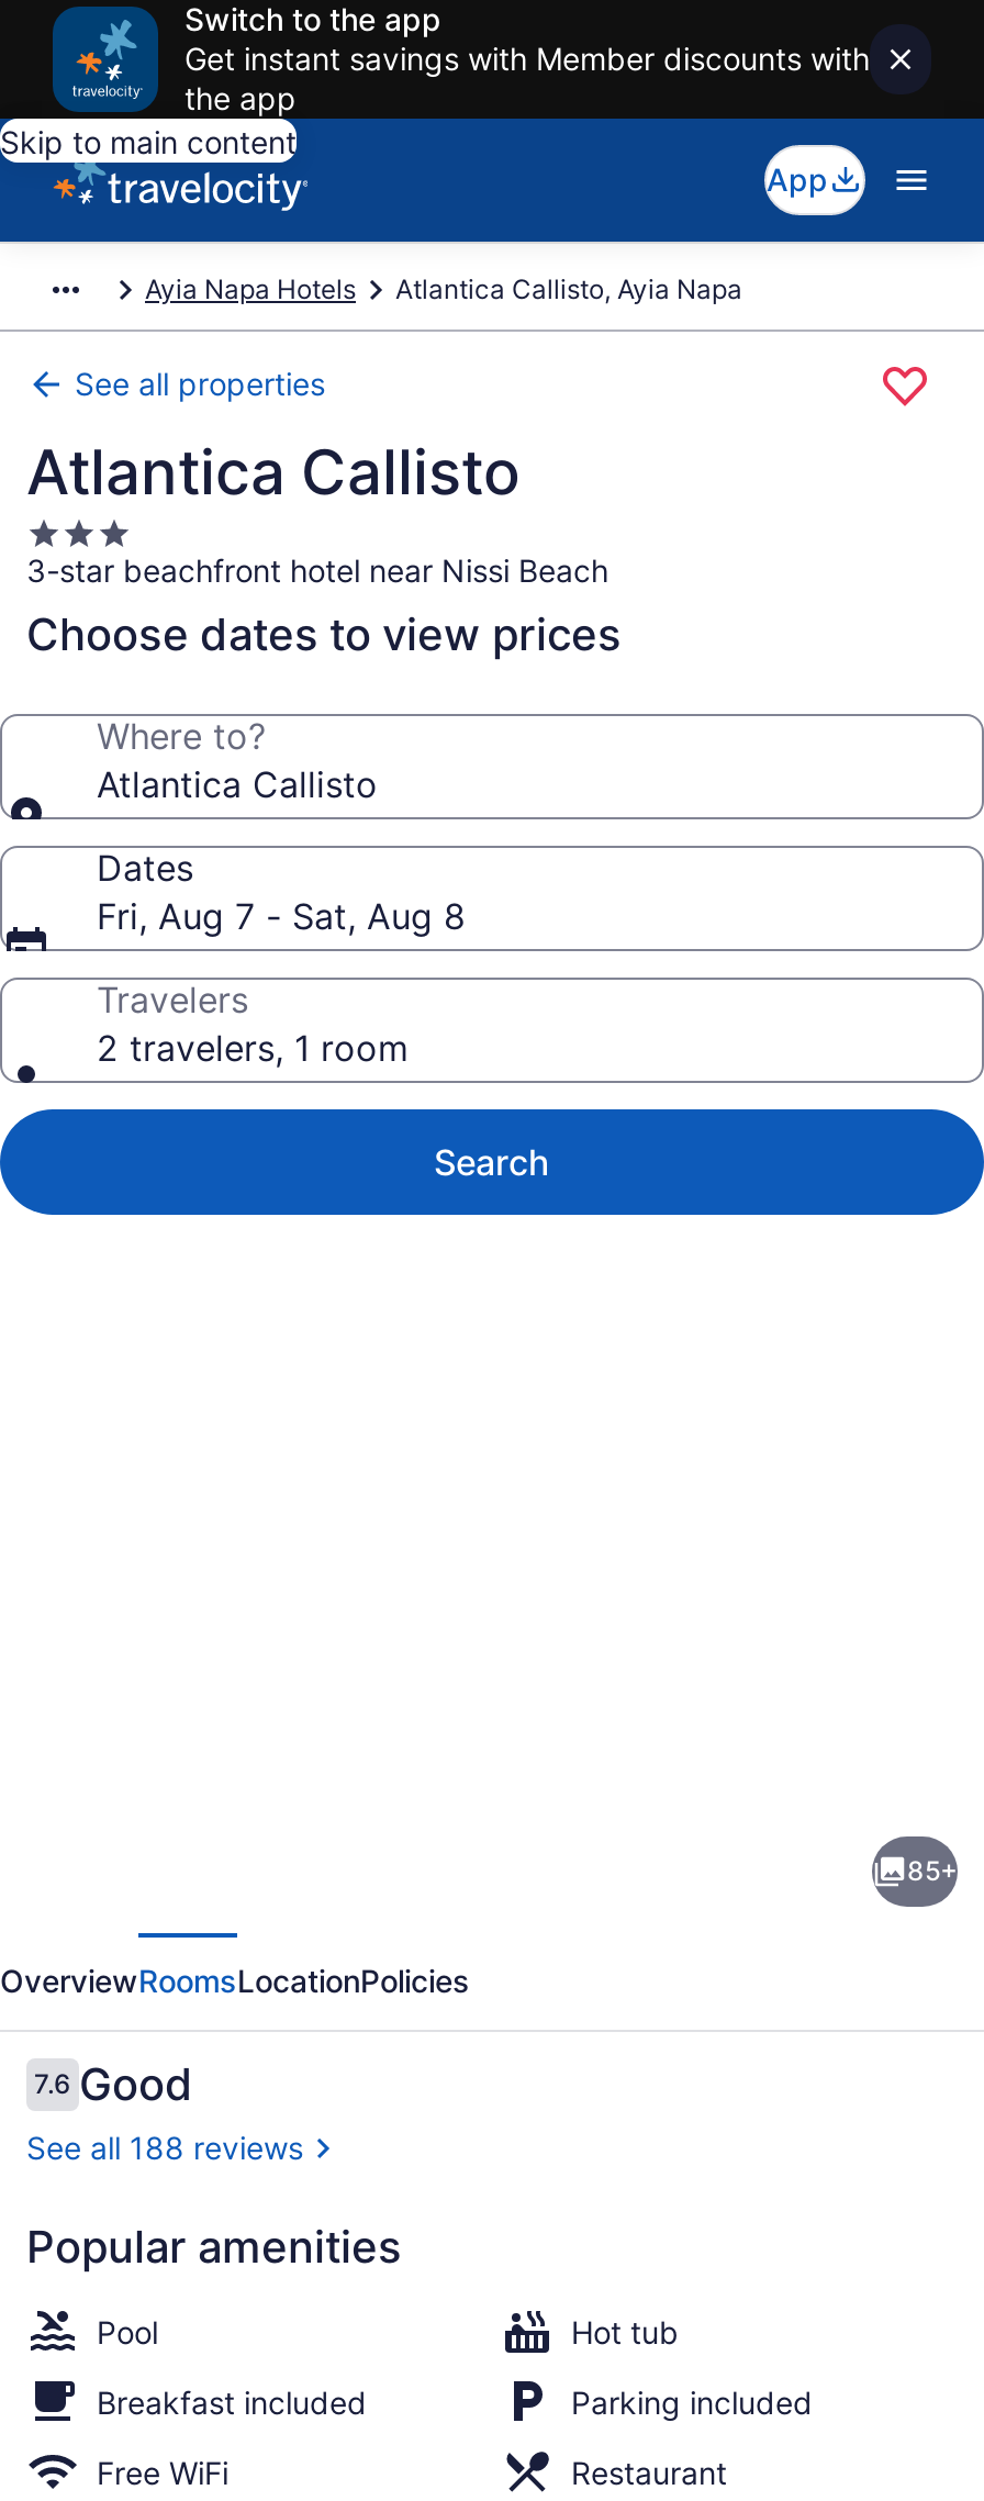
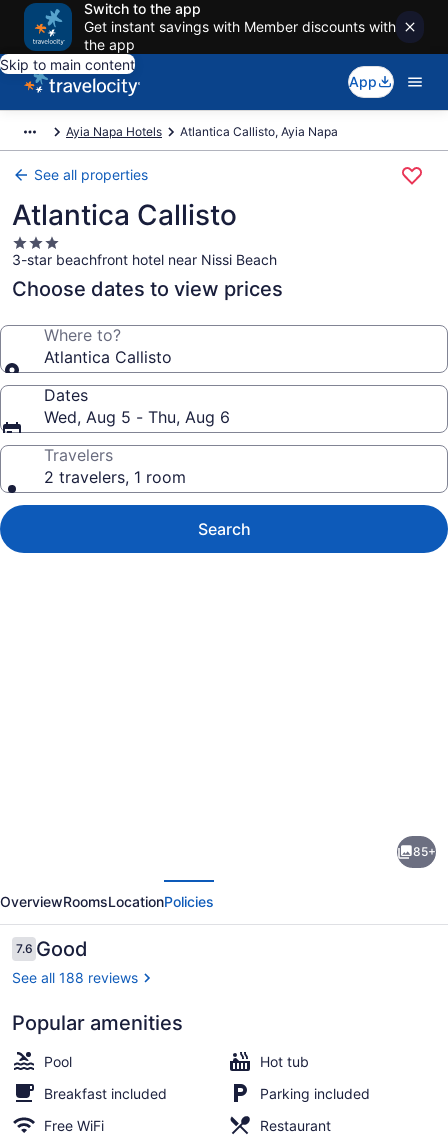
[97,894,466,938] Fri, Aug 7 - Sat, Aug 8 -> [44,407,230,427] Wed, Aug 5 - Thu, Aug 6

